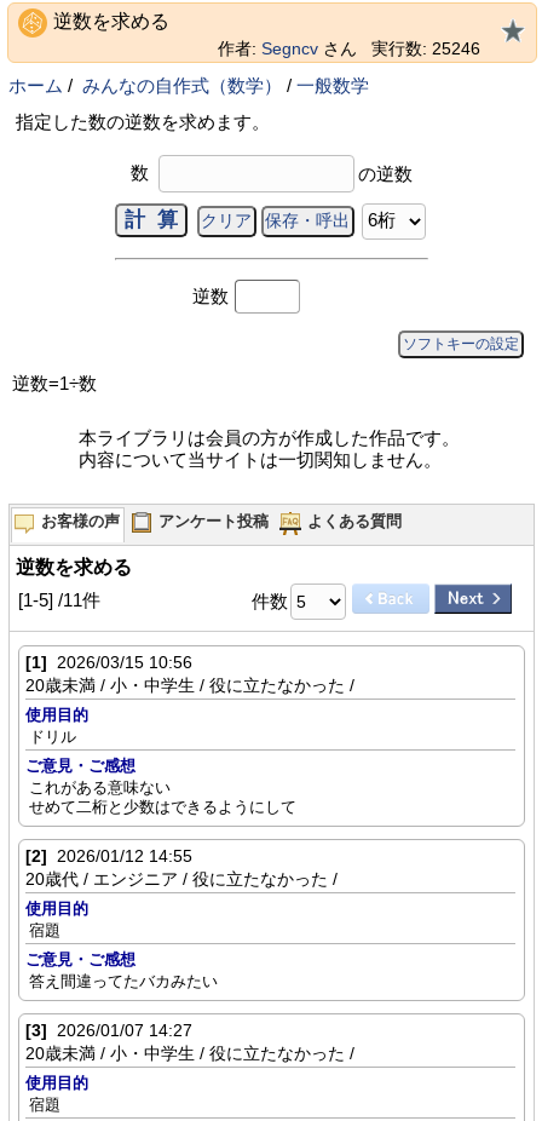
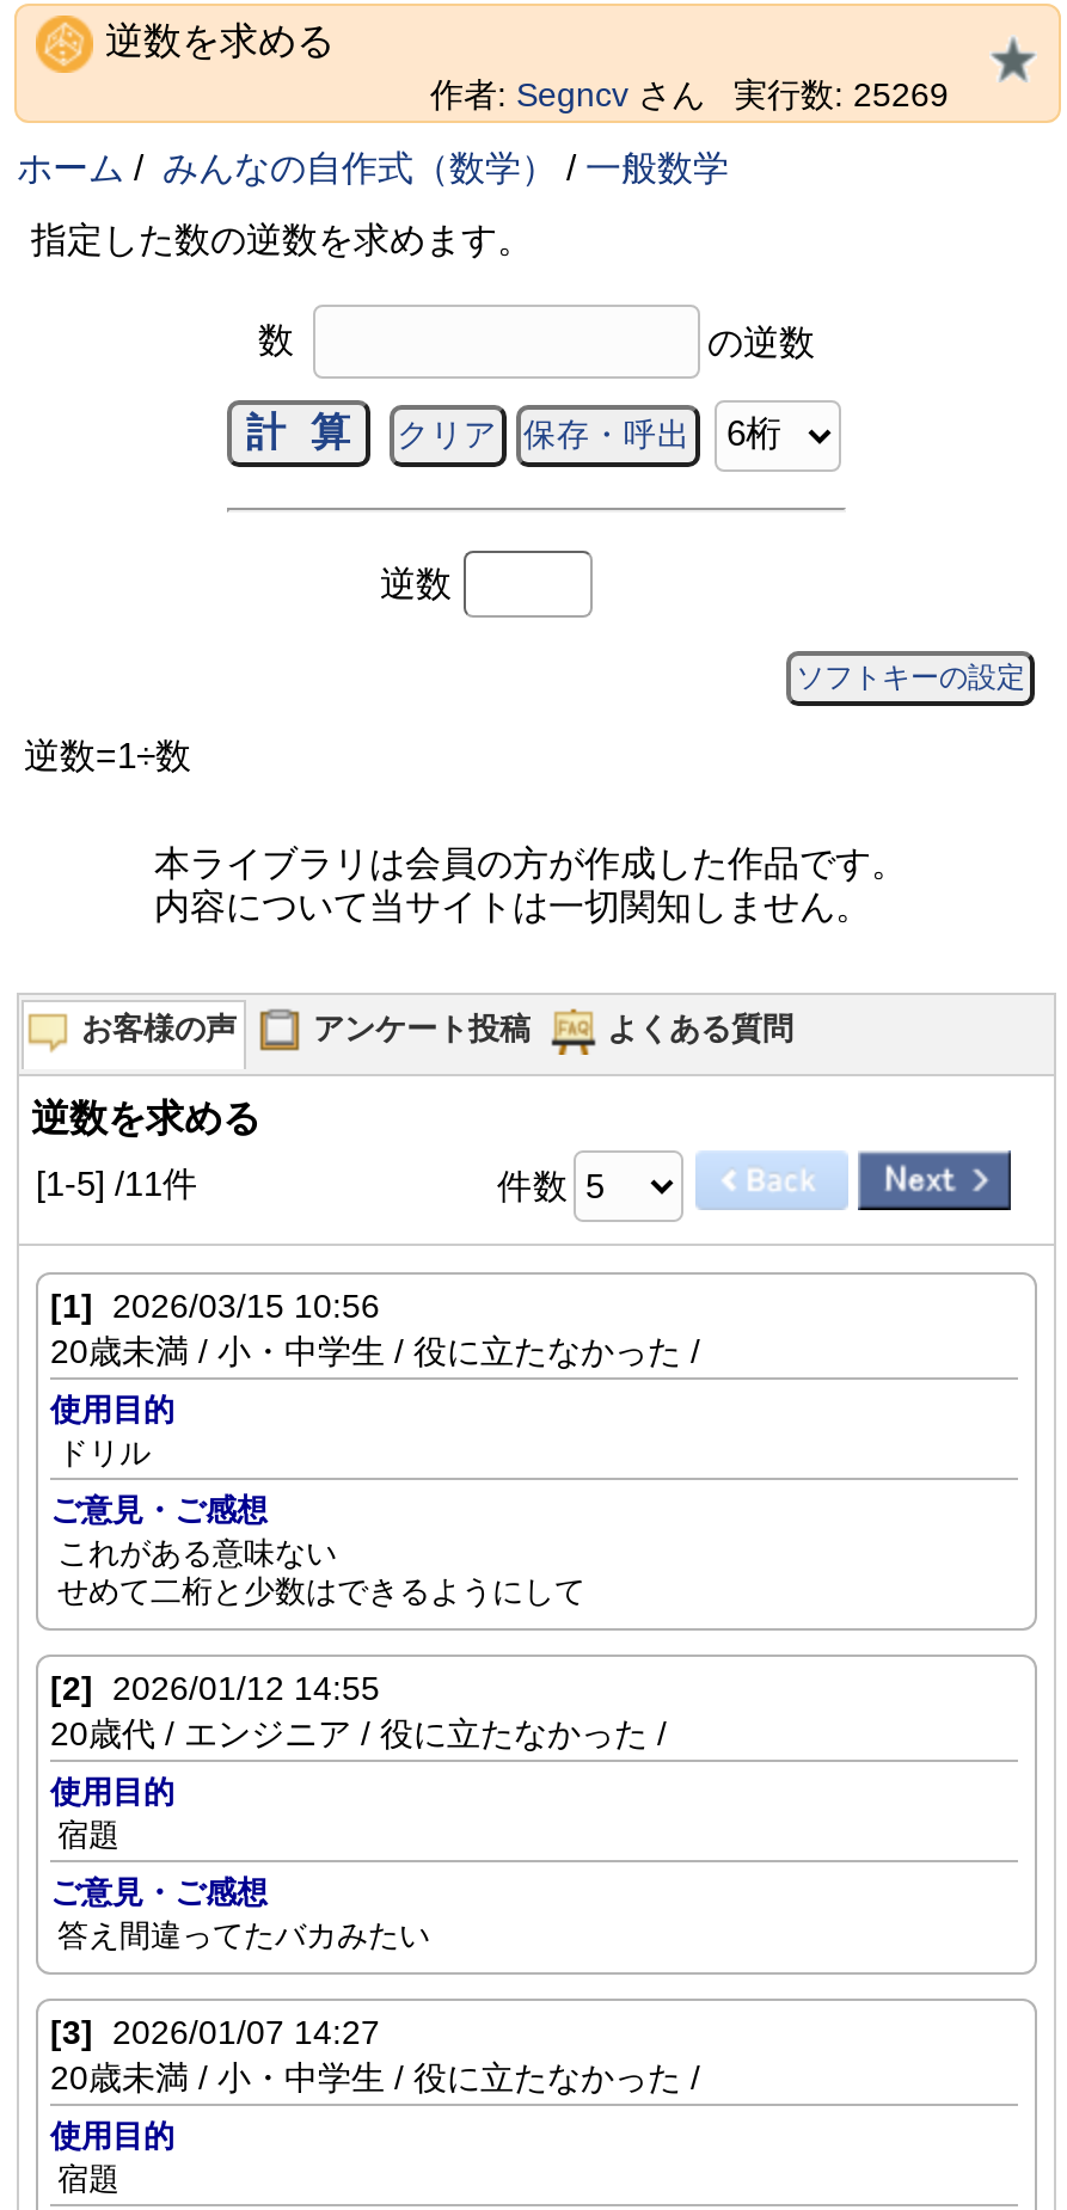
[218,39,480,58] 作者: Segncvさん実行数: 25246 -> [430,75,949,113] 作者: Segncvさん実行数: 25269

